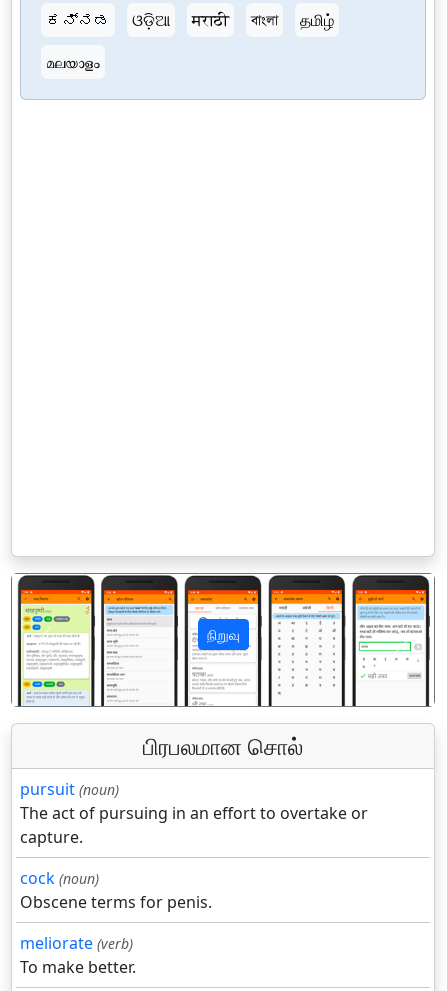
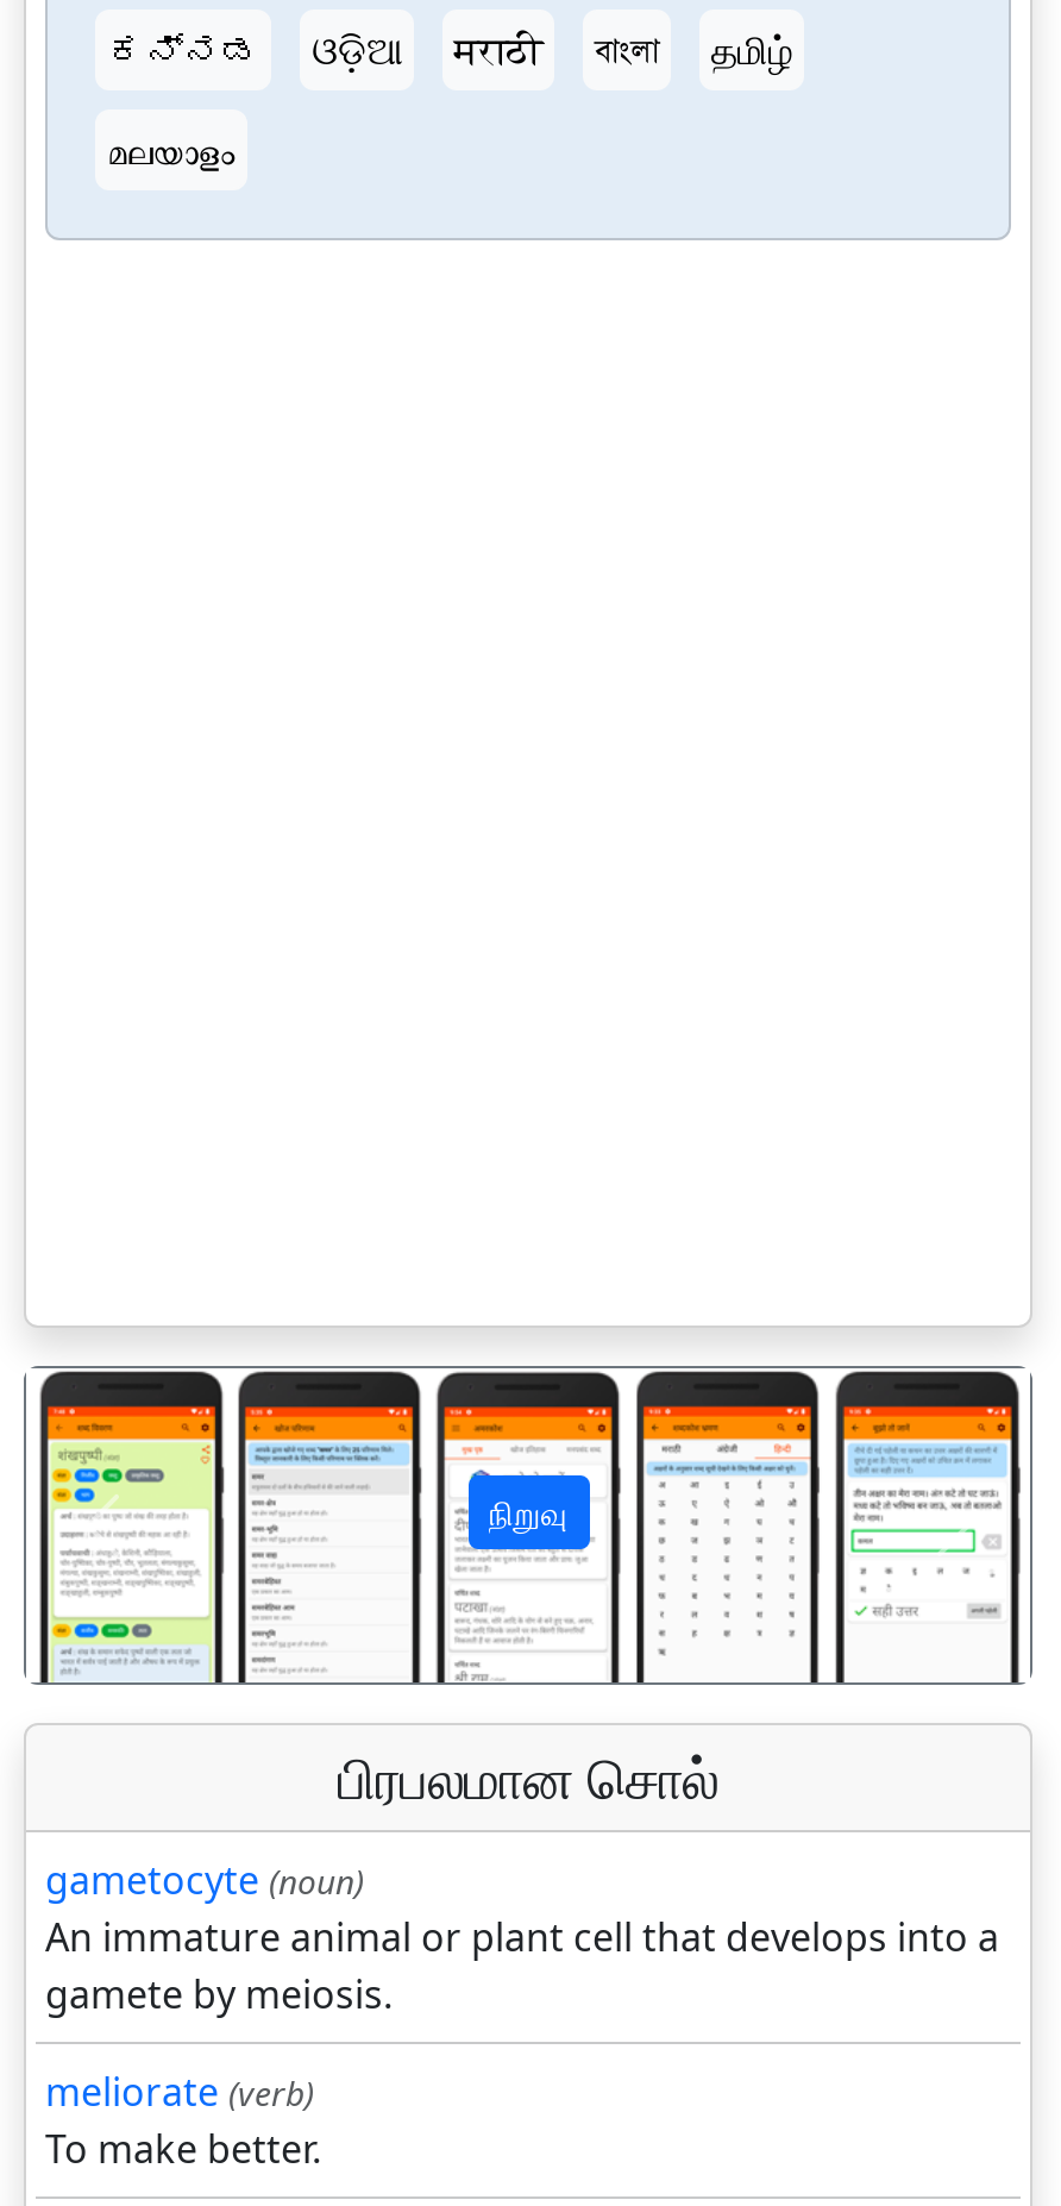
[20,778,368,913] pursuit (noun) | The act of pursuing in an effort to overtake or | capture. | cock (noun) | Obscene terms for penis. -> [45,1854,999,2021] gametocyte (noun) | An immature animal or plant cell that develops into a | gamete by meiosis.

